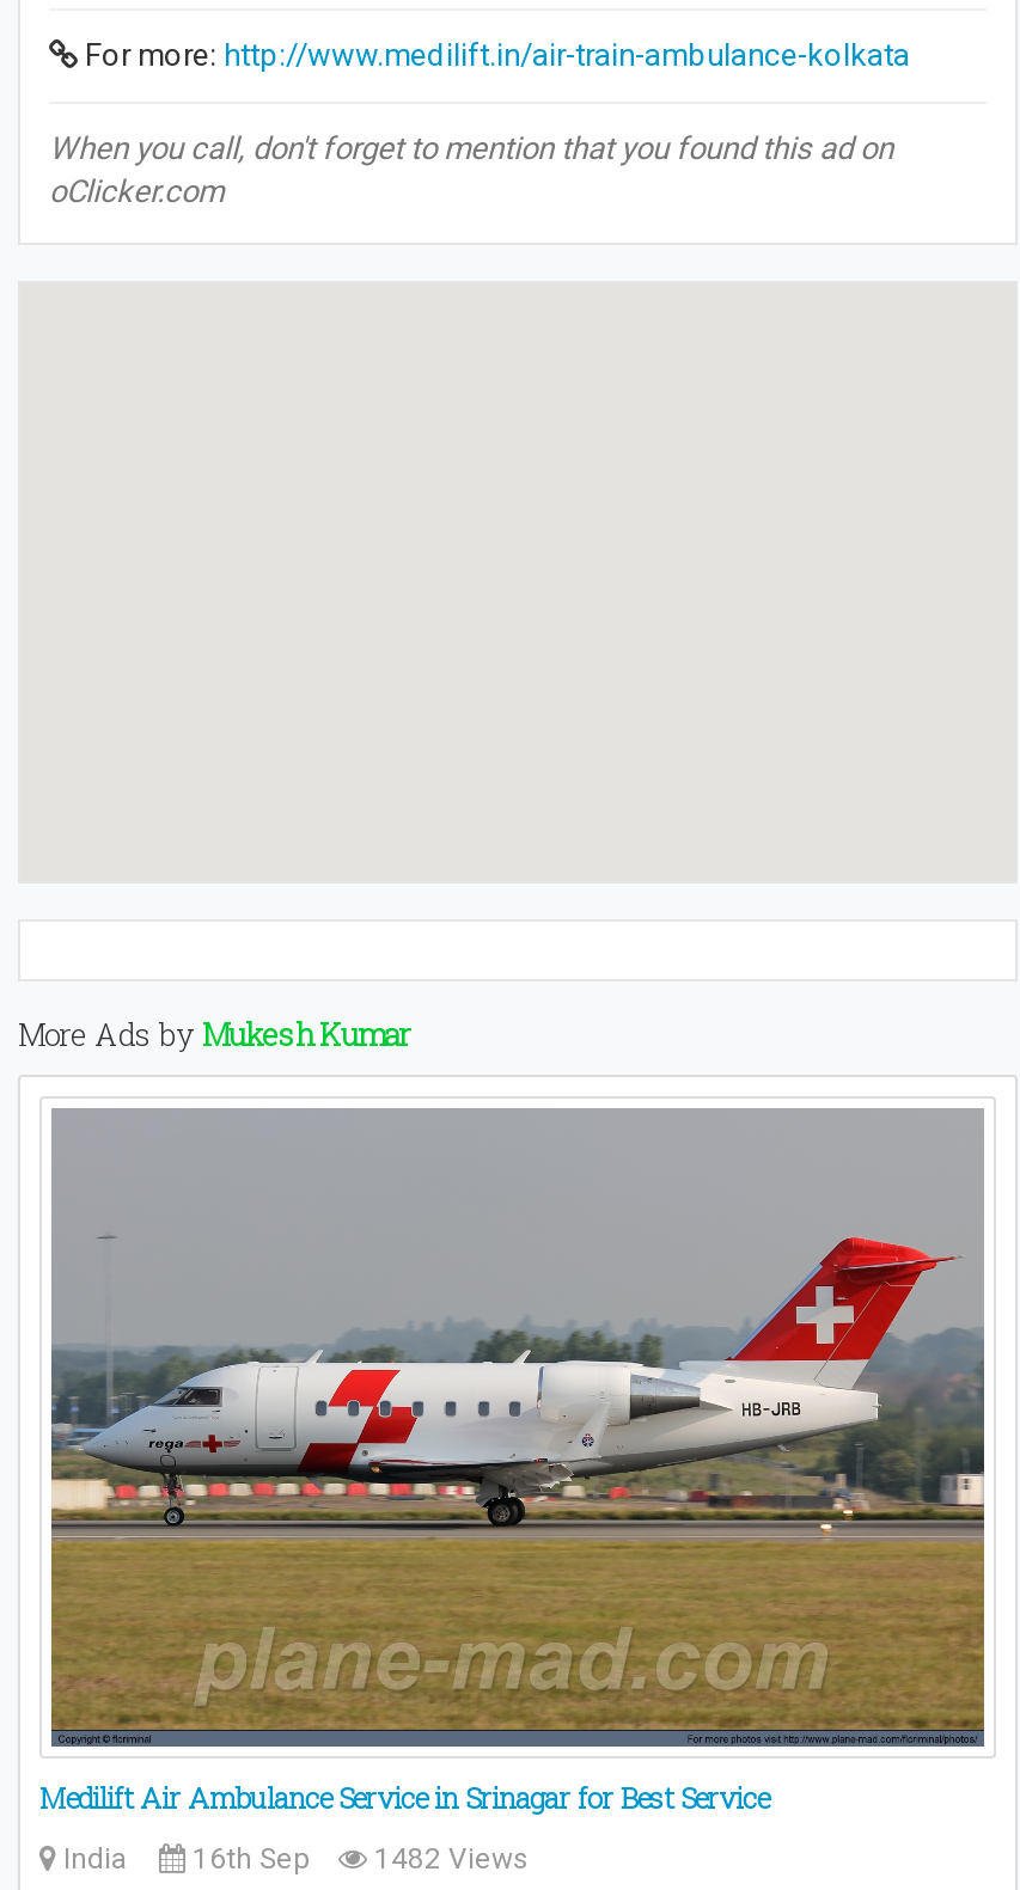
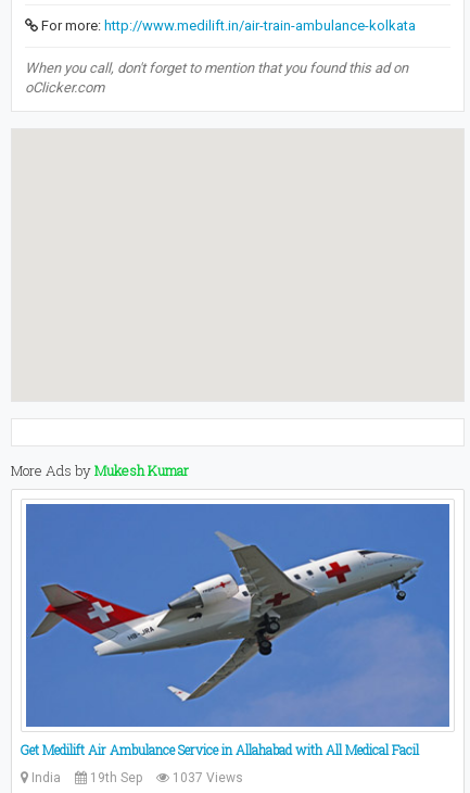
[39,1108,987,1816] [image] | Medilift Air Ambulance Service in Srinagar for Best Service -> [21,503,450,758] [image] | Get Medilift Air Ambulance Service in Allahabad with All Medical Facil
[185,1843,530,1876] 16th Sep | 1482 Views -> [87,770,243,786] 19th Sep | 1037 Views

